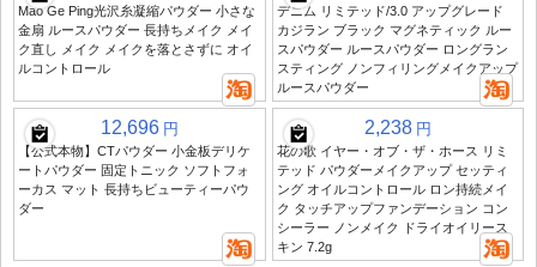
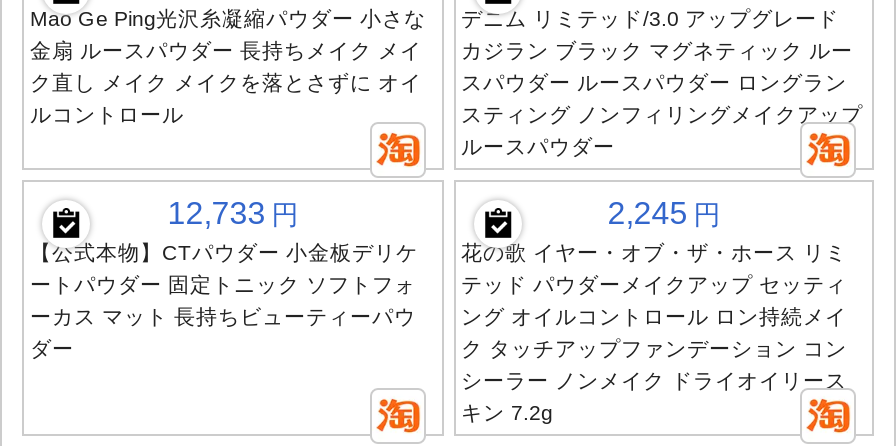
[100,117,178,138] 12,696 円 -> [168,196,298,230] 12,733 円
[364,117,431,138] 2,238 円 -> [608,196,720,230] 2,245 円

